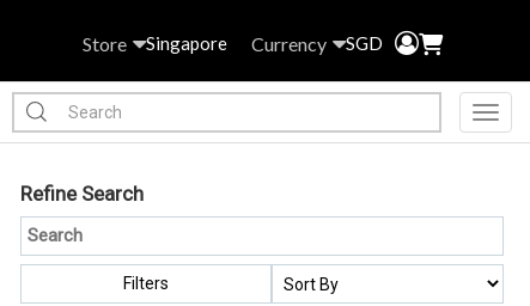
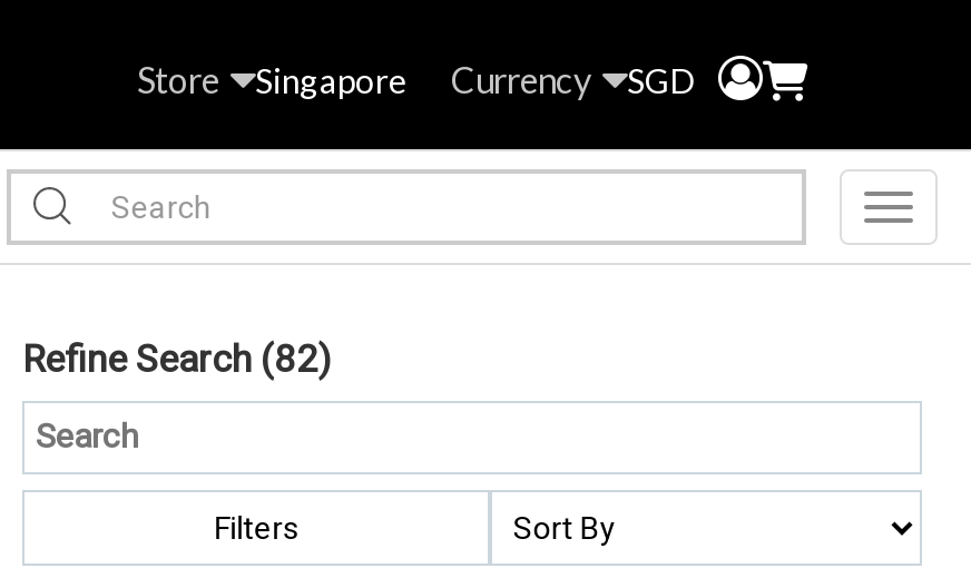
[20,181,144,205] Refine Search -> [22,336,332,381] Refine Search (82)

